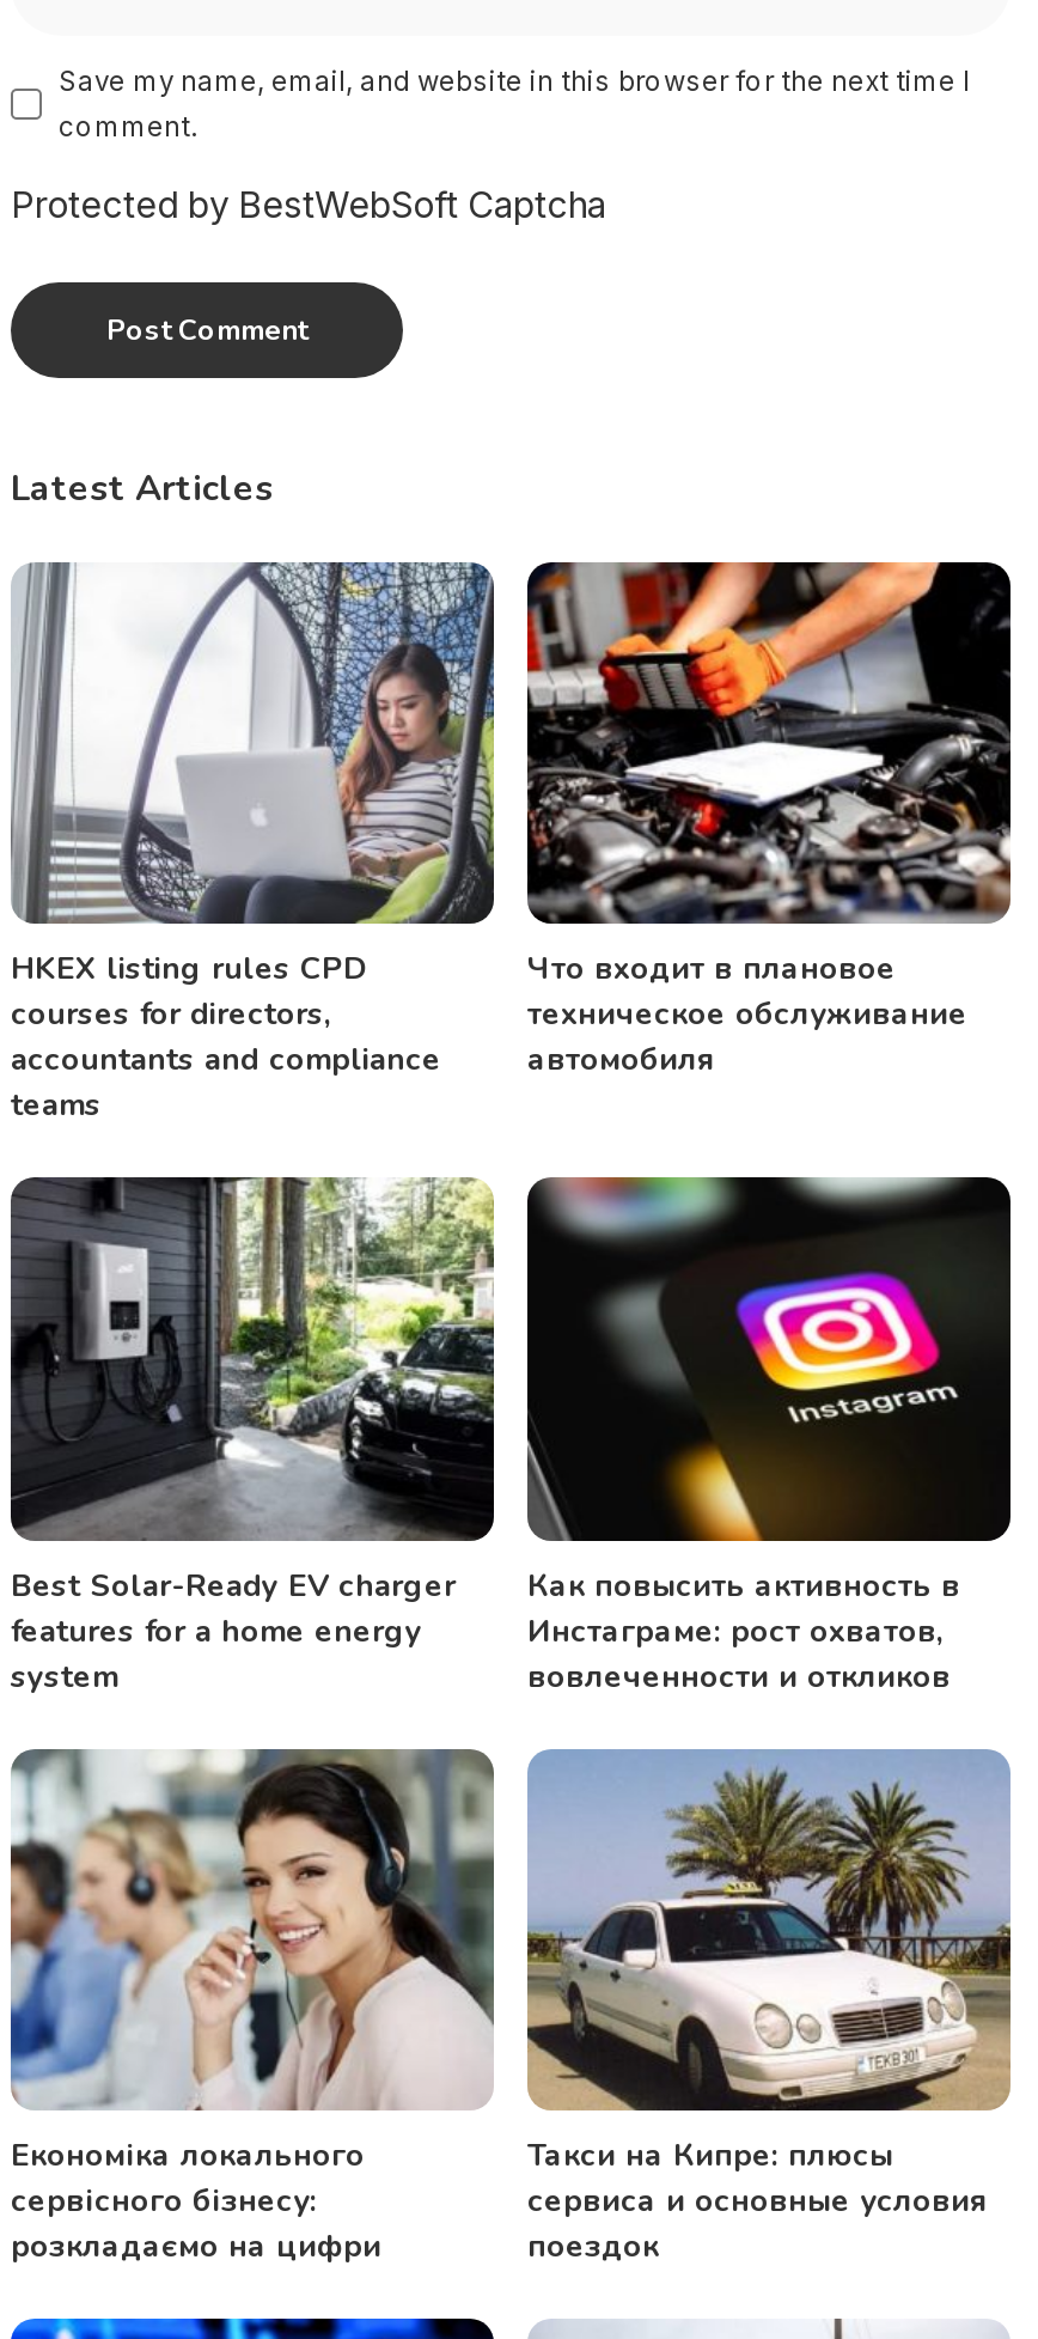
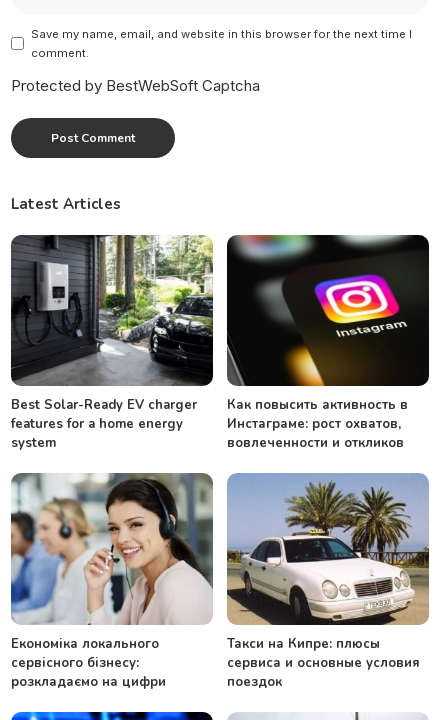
[11,560,496,1128] [image] | HKEX listing rules CPD | courses for directors, | accountants and compliance | teams -> none
[525,560,1013,1082] [image] | Что входит в плановое | техническое обслуживание | автомобиля -> none

